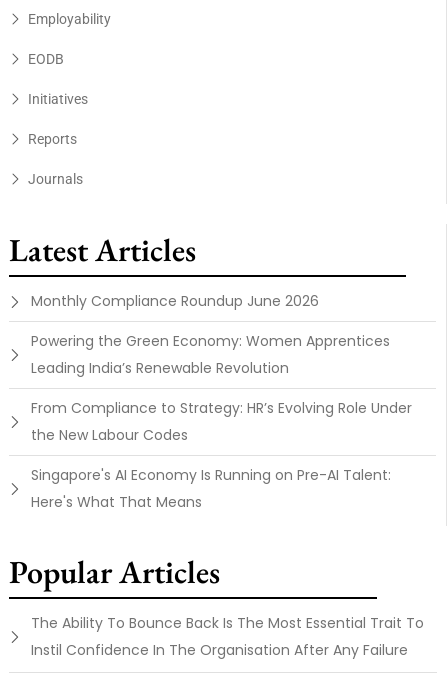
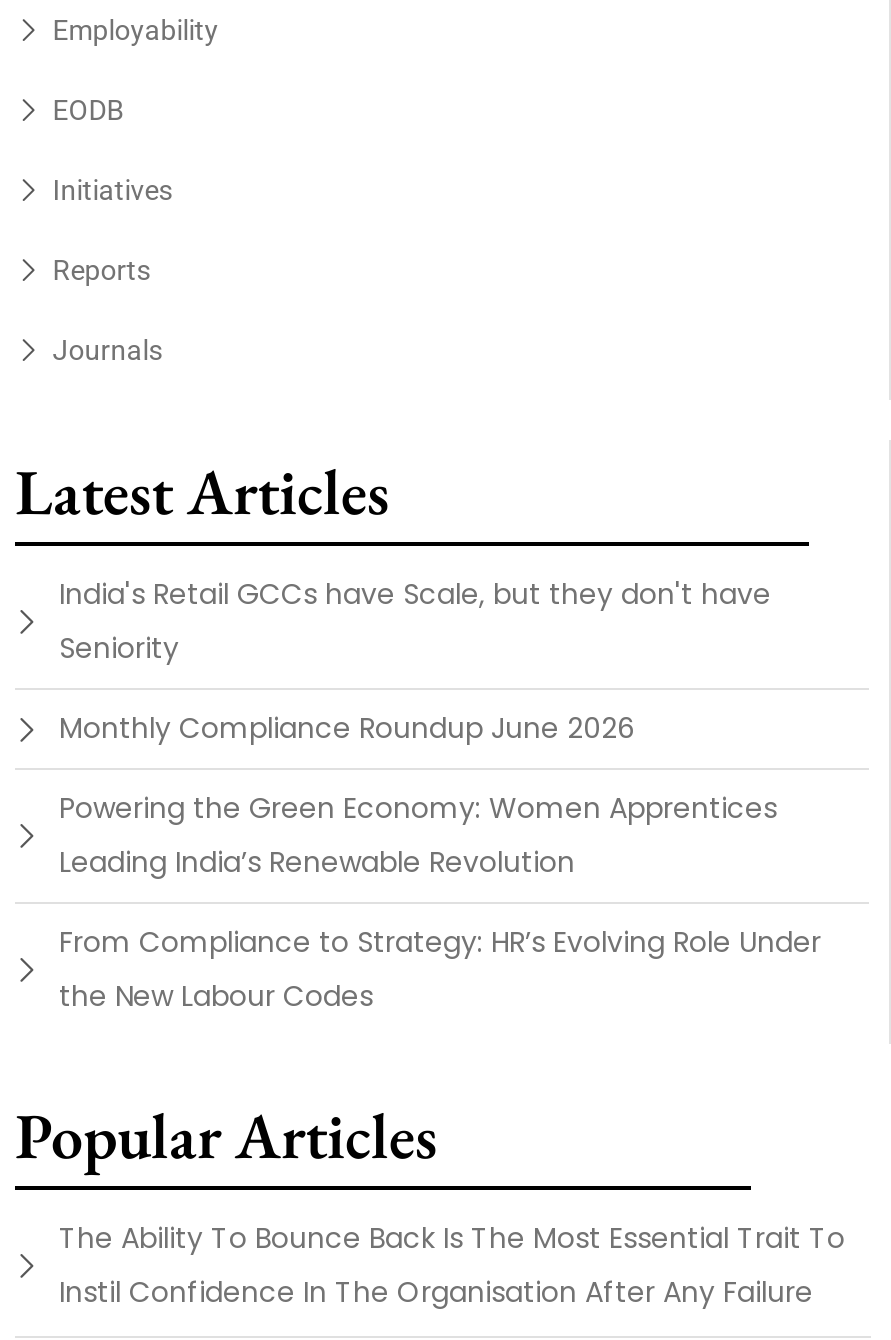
none -> [59,575,771,669] India's Retail GCCs have Scale, but they don't have | Seniority
moved [31,291,412,445] -> [59,709,821,1017]: Monthly Compliance Roundup June 2026 | Powering the Green Economy: Women Apprentices | Leading India’s Renewable Revolution | From Compliance to Strategy: HR’s Evolving Role Under | the New Labour Codes
[31,465,391,512] Singapore's AI Economy Is Running on Pre-AI Talent: | Here's What That Means -> none

